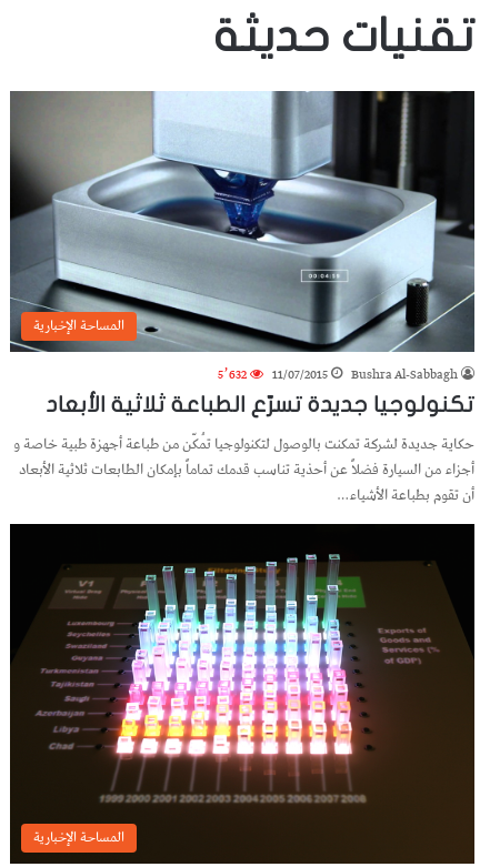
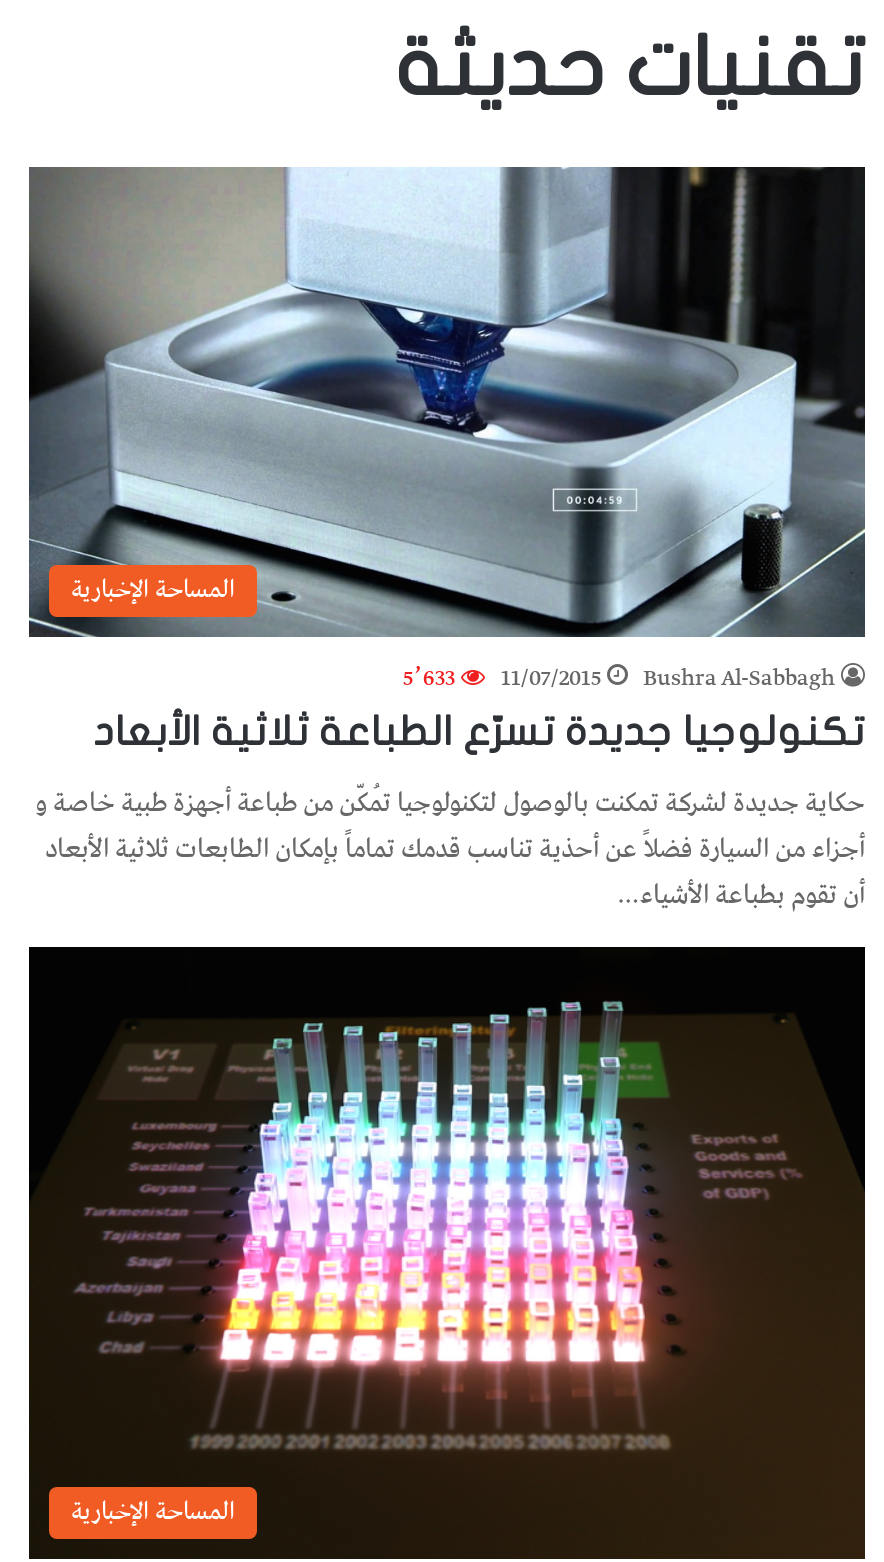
[218,363,458,386] 5٬632 11/07/2015 Bushra Al-Sabbagh -> [403,657,835,699] 5٬633 11/07/2015 Bushra Al-Sabbagh

